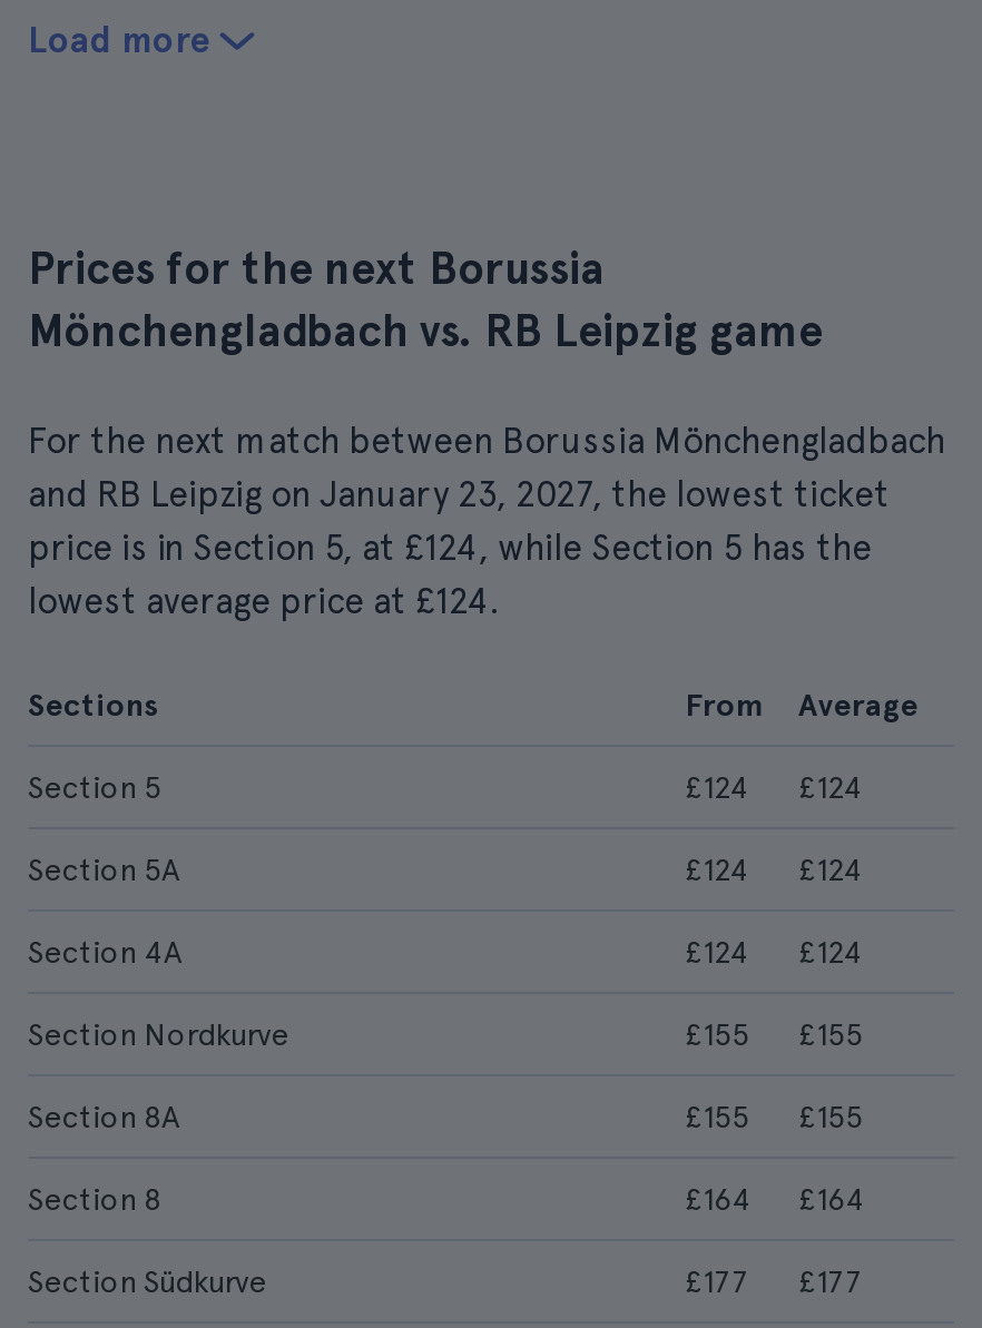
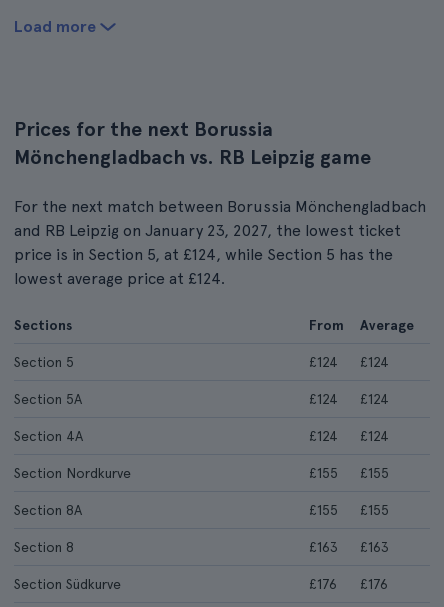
[685,1181,752,1217] £164 -> [309,539,338,555] £163
[798,1181,865,1217] £164 -> [360,539,389,555] £163
[685,1263,749,1299] £177 -> [309,576,337,592] £176
[798,1263,863,1299] £177 -> [360,576,388,592] £176

